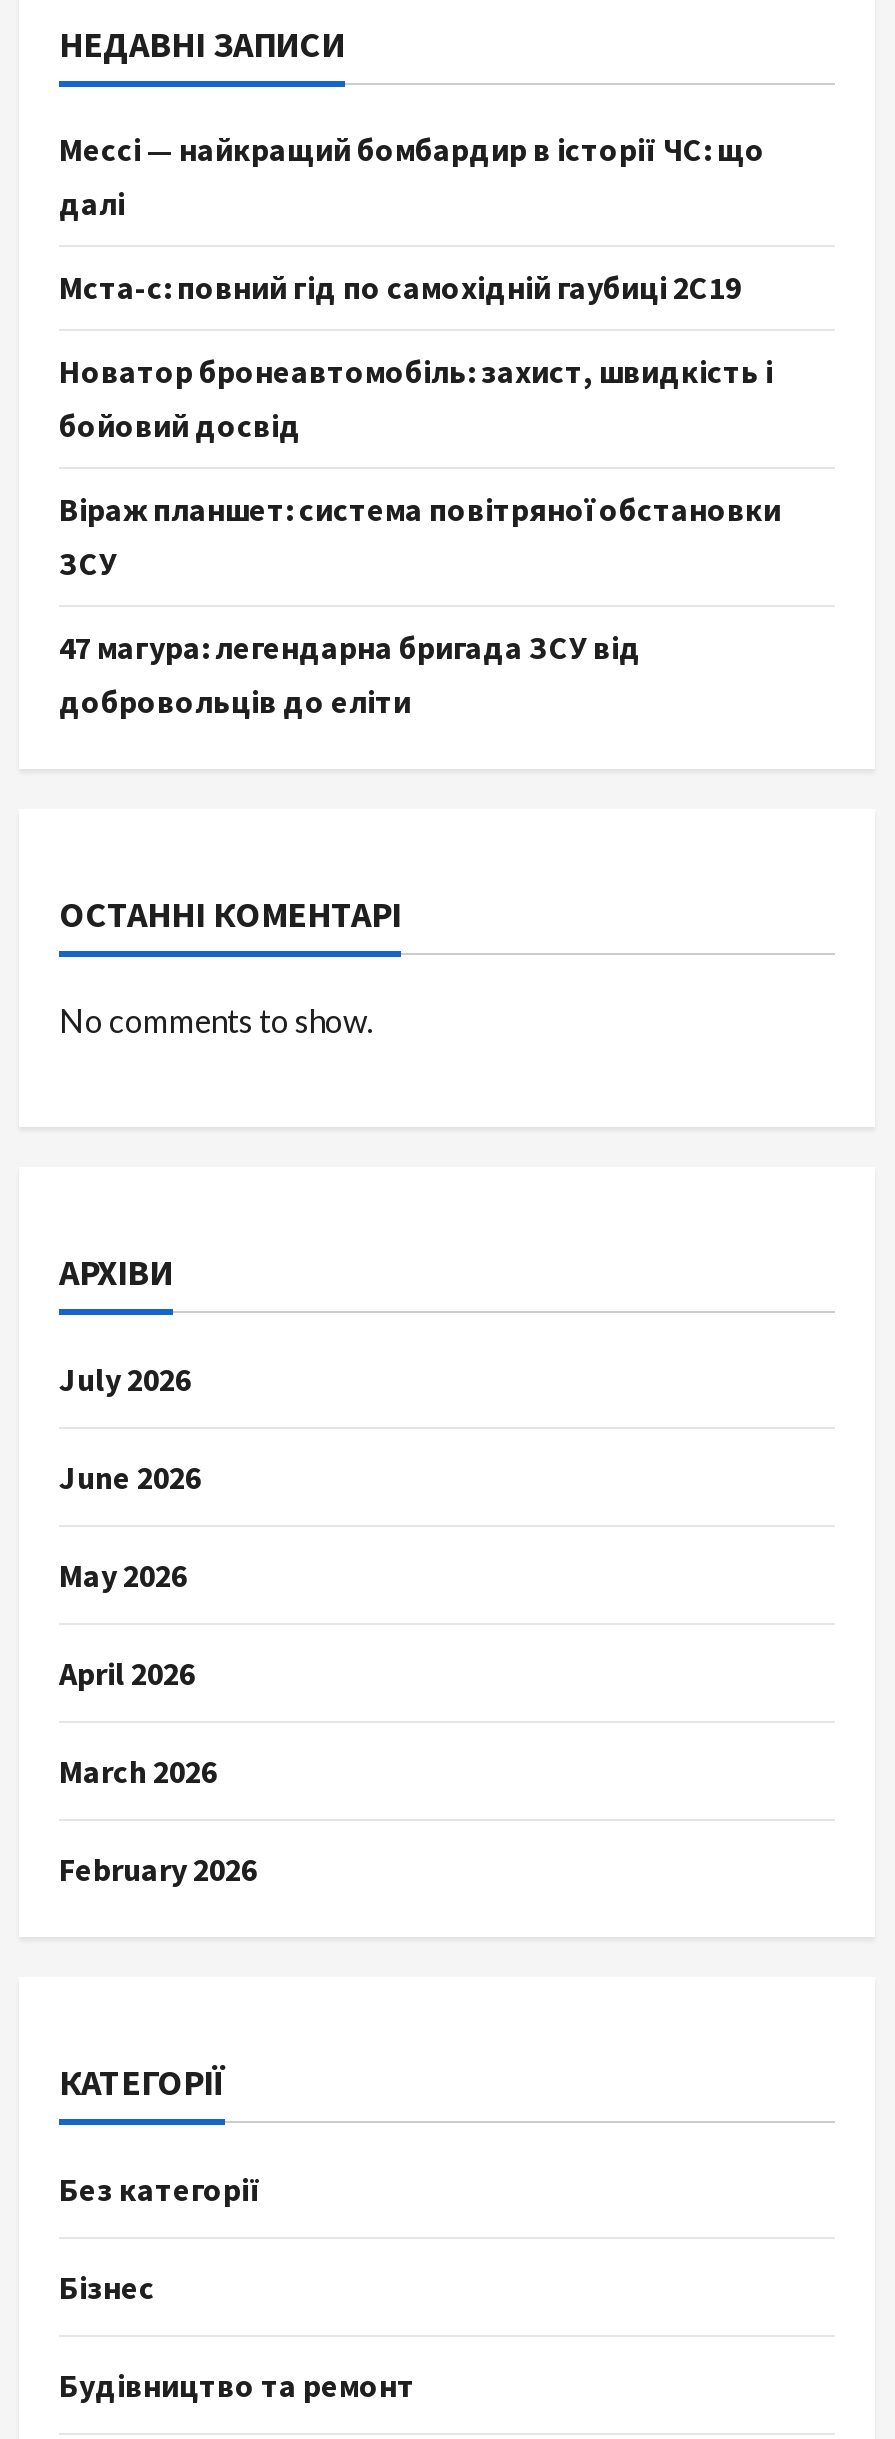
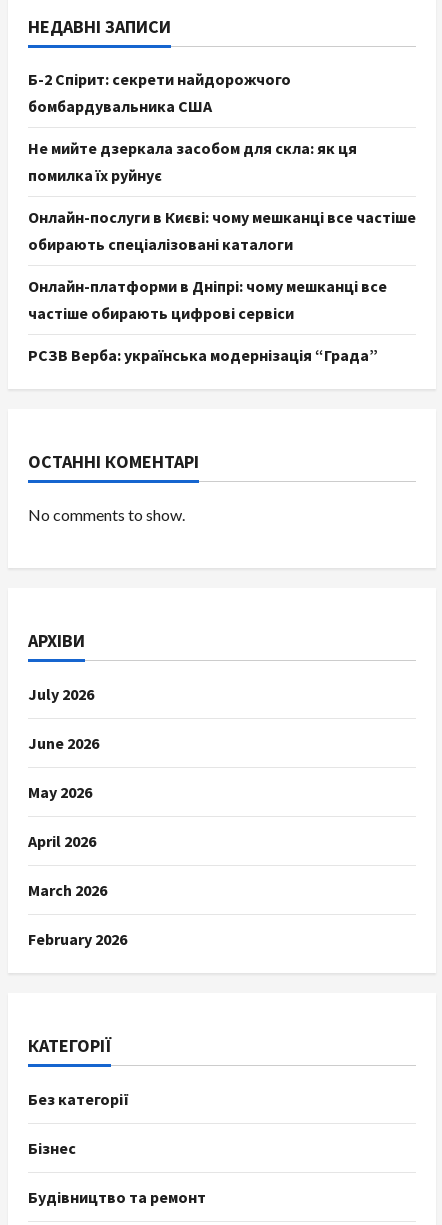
[59,130,765,224] Мессі — найкращий бомбардир в історії ЧС: що | далі -> [28,69,291,116] Б-2 Спірит: секрети найдорожчого | бомбардувальника США
[59,268,741,308] Мста-с: повний гід по самохідній гаубиці 2С19 -> [28,138,357,185] Не мийте дзеркала засобом для скла: як ця | помилка їх руйнує
[59,352,773,446] Новатор бронеавтомобіль: захист, швидкість і | бойовий досвід -> [28,207,416,254] Онлайн-послуги в Києві: чому мешканці все частіше | обирають спеціалізовані каталоги
[59,490,781,584] Віраж планшет: система повітряної обстановки | ЗСУ -> [28,276,387,323] Онлайн-платформи в Дніпрі: чому мешканці все | частіше обирають цифрові сервіси
[59,628,641,722] 47 магура: легендарна бригада ЗСУ від | добровольців до еліти -> [28,345,378,365] РСЗВ Верба: українська модернізація “Града”

